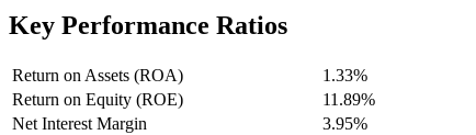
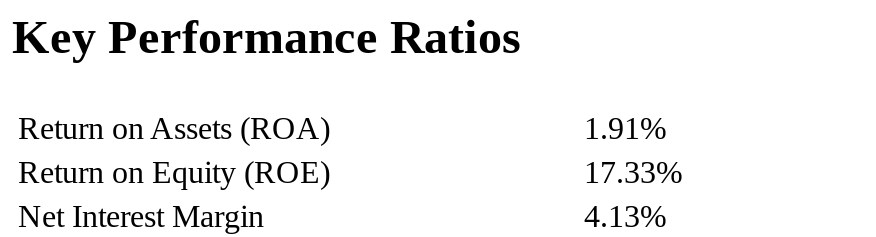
[322,65,367,84] 1.33% -> [584,110,666,144] 1.91%
[322,89,375,108] 11.89% -> [584,154,682,188] 17.33%
[322,114,367,132] 3.95% -> [584,198,666,232] 4.13%

